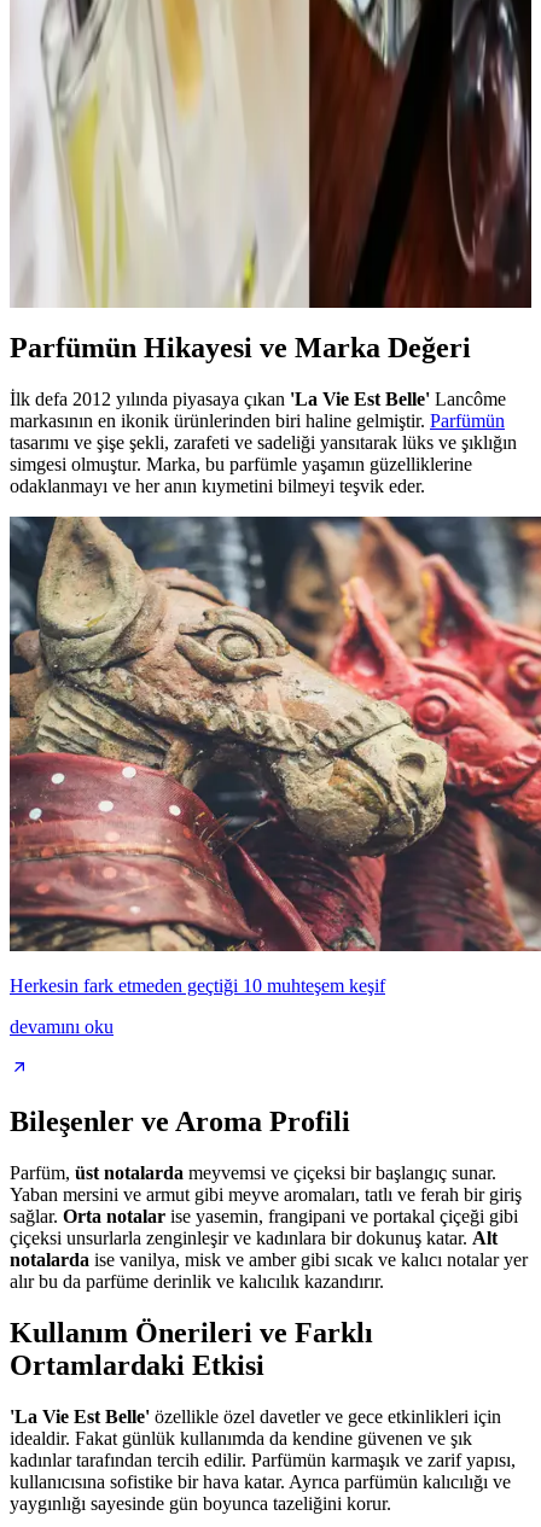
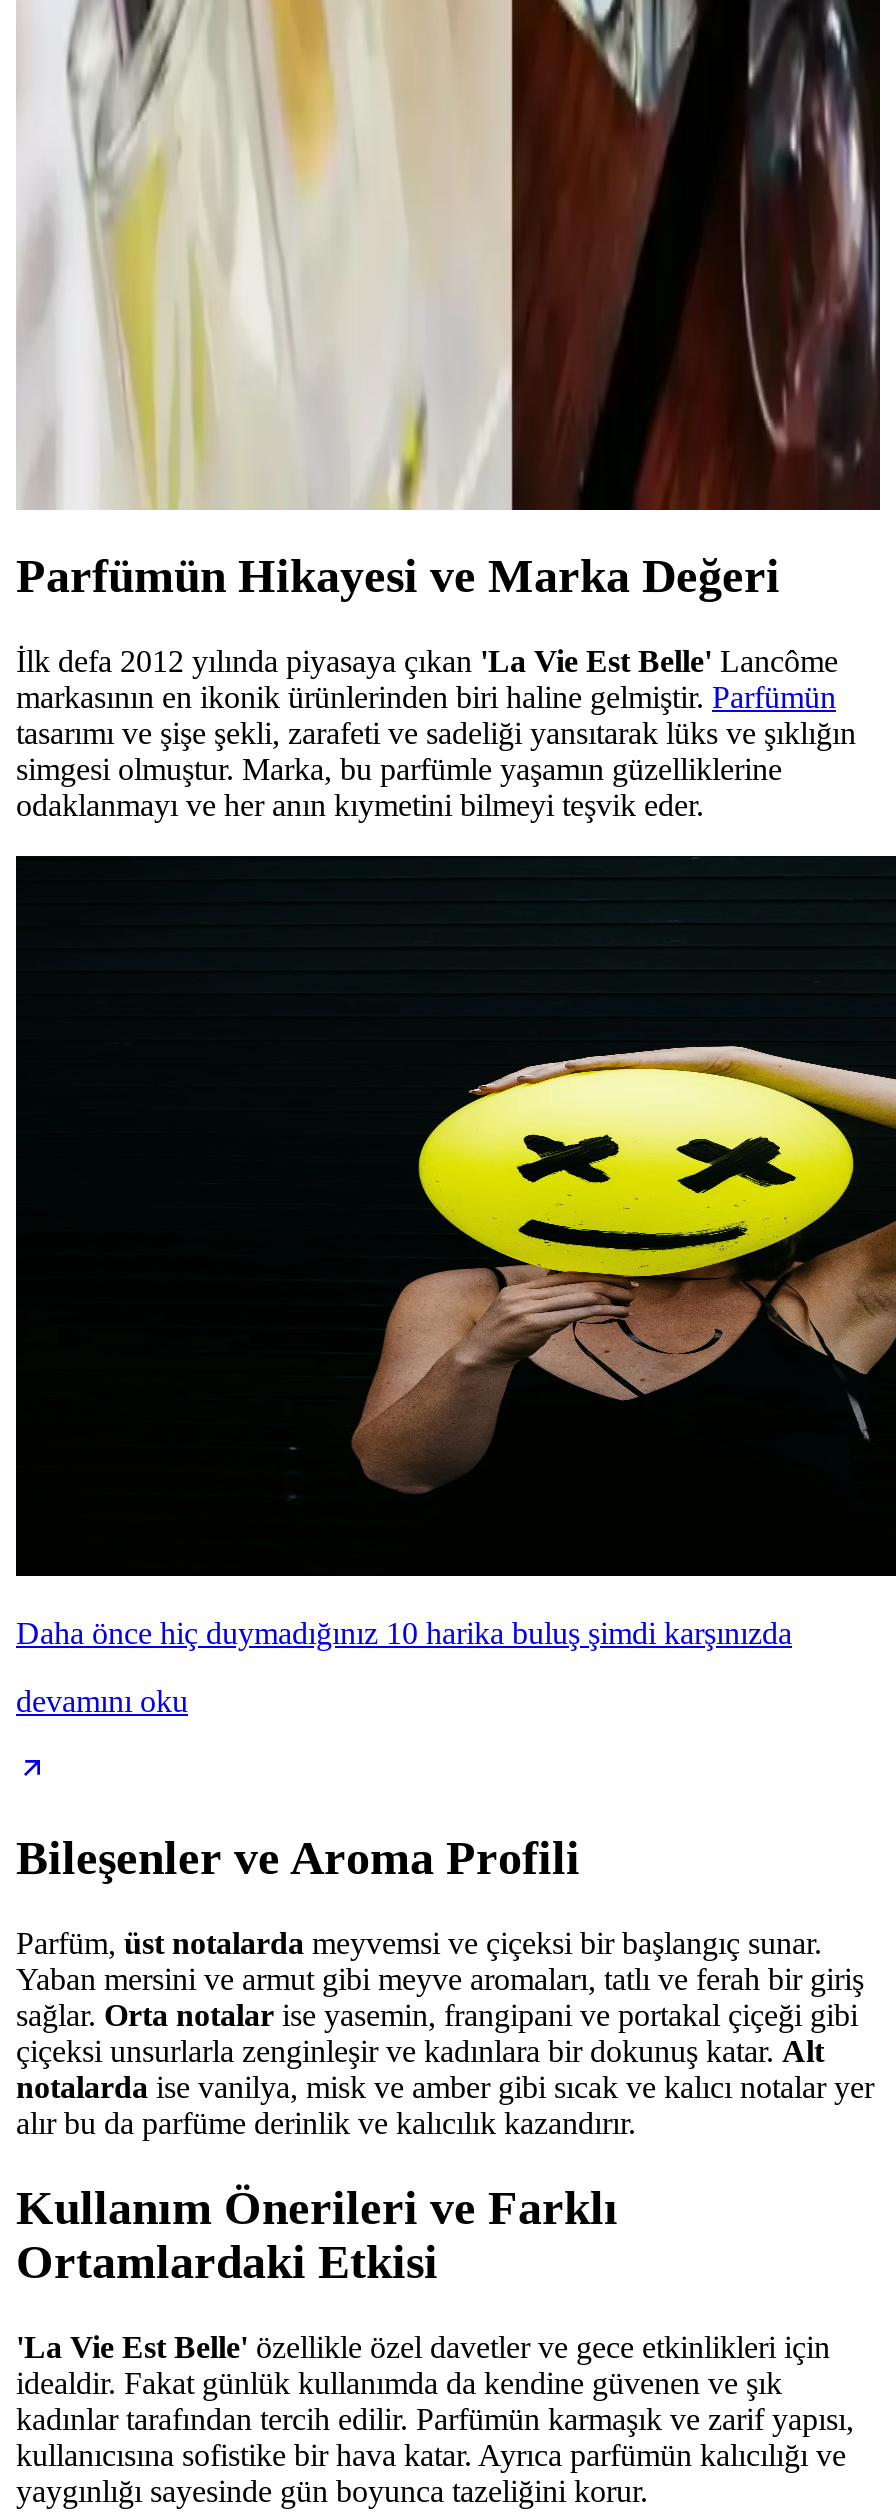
[8,515,537,996] [image] | Herkesin fark etmeden geçtiği 10 muhteşem keşif -> [14,854,890,1650] [image] | Daha önce hiç duymadığınız 10 harika buluş şimdi karşınızda

